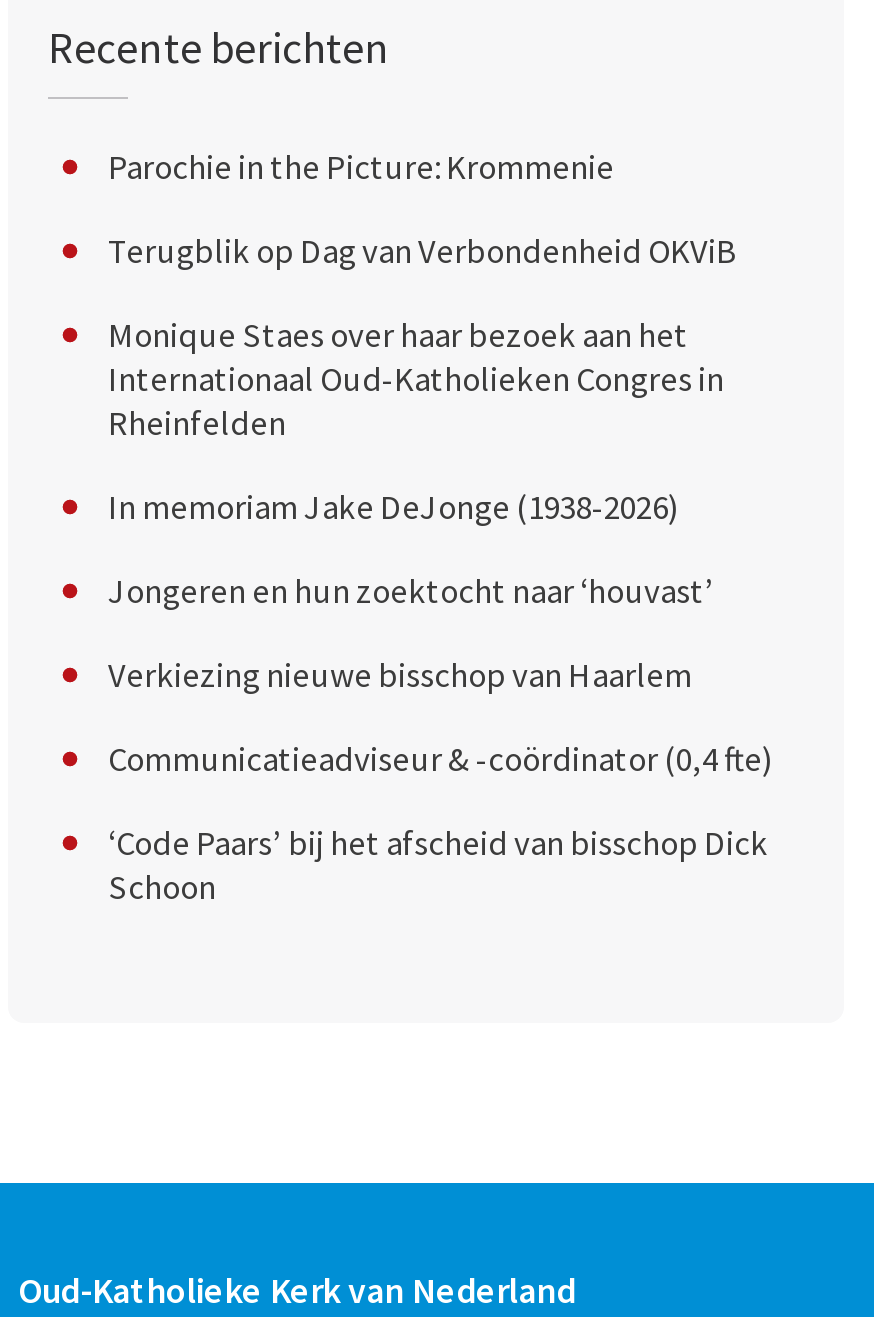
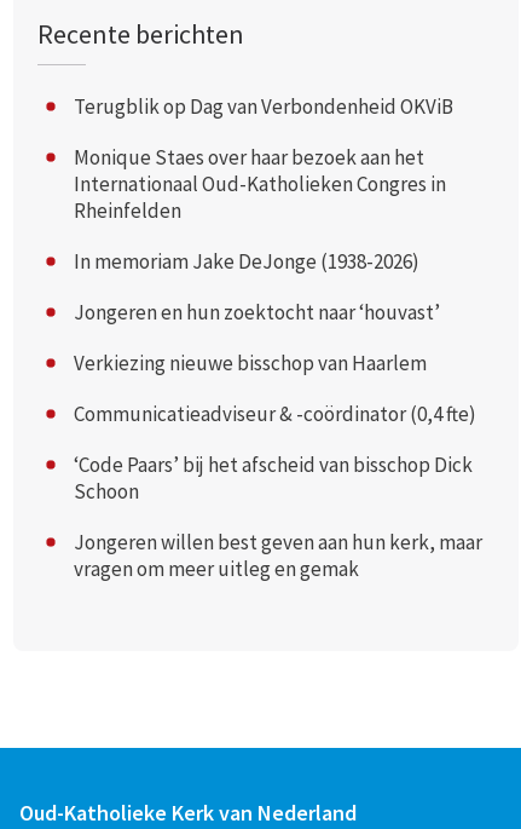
[108,144,614,188] Parochie in the Picture: Krommenie -> none
moved [108,228,774,908] -> [74,93,476,504]: Terugblik op Dag van Verbondenheid OKViB | Monique Staes over haar bezoek aan het | Internationaal Oud-Katholieken Congres in | ... | ‘Code Paars’ bij het afscheid van bisschop Dick | Schoon
none -> [74,528,482,582] Jongeren willen best geven aan hun kerk, maar | vragen om meer uitleg en gemak

